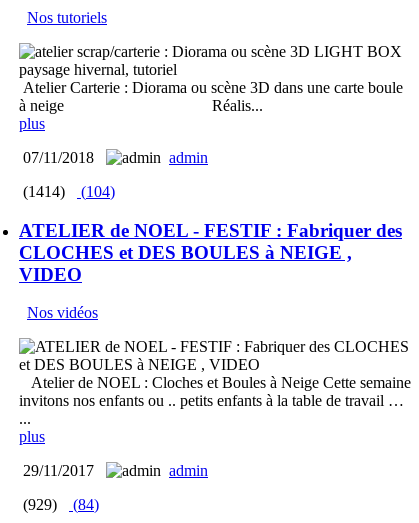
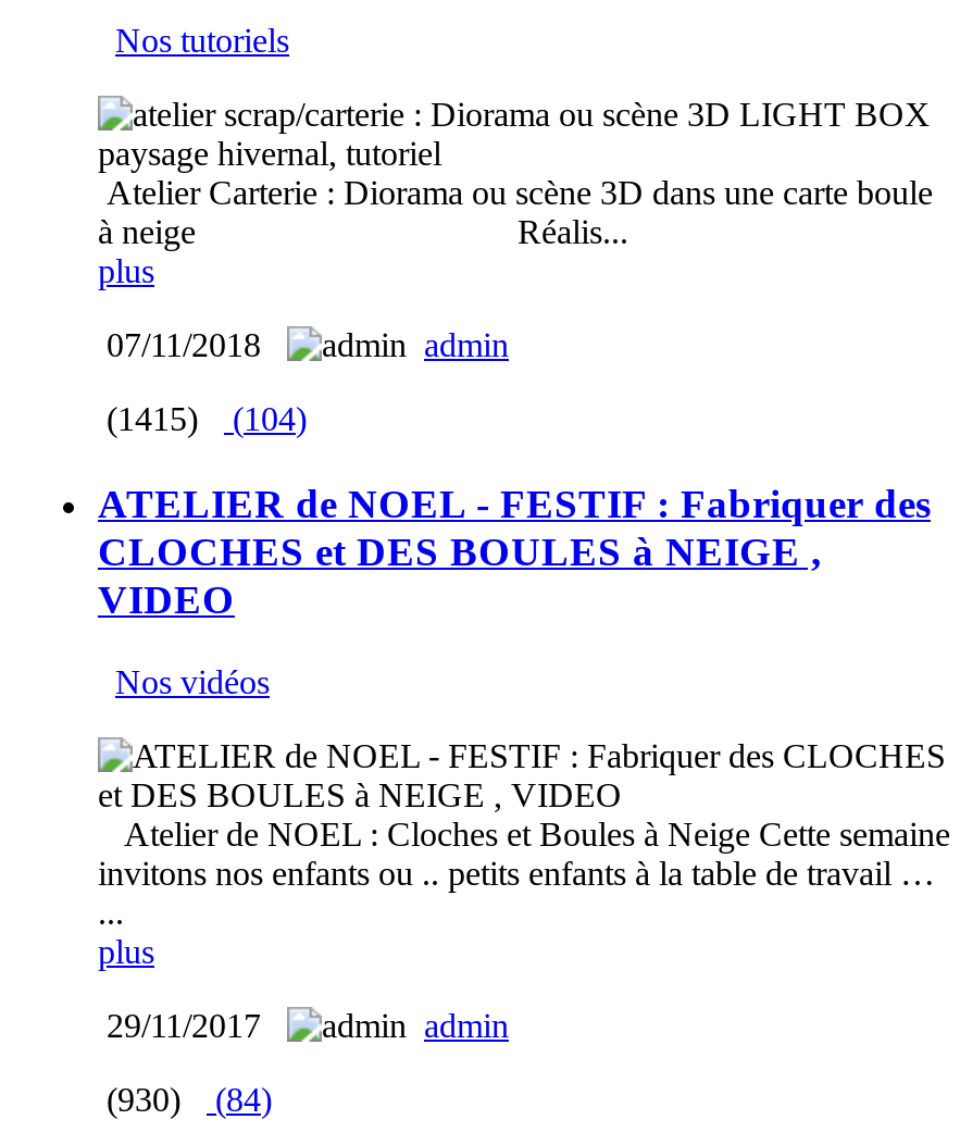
[23,183,115,200] (1414) (104) -> [107,400,307,437] (1415) (104)
[23,496,99,513] (929) (84) -> [107,1082,272,1119] (930) (84)

